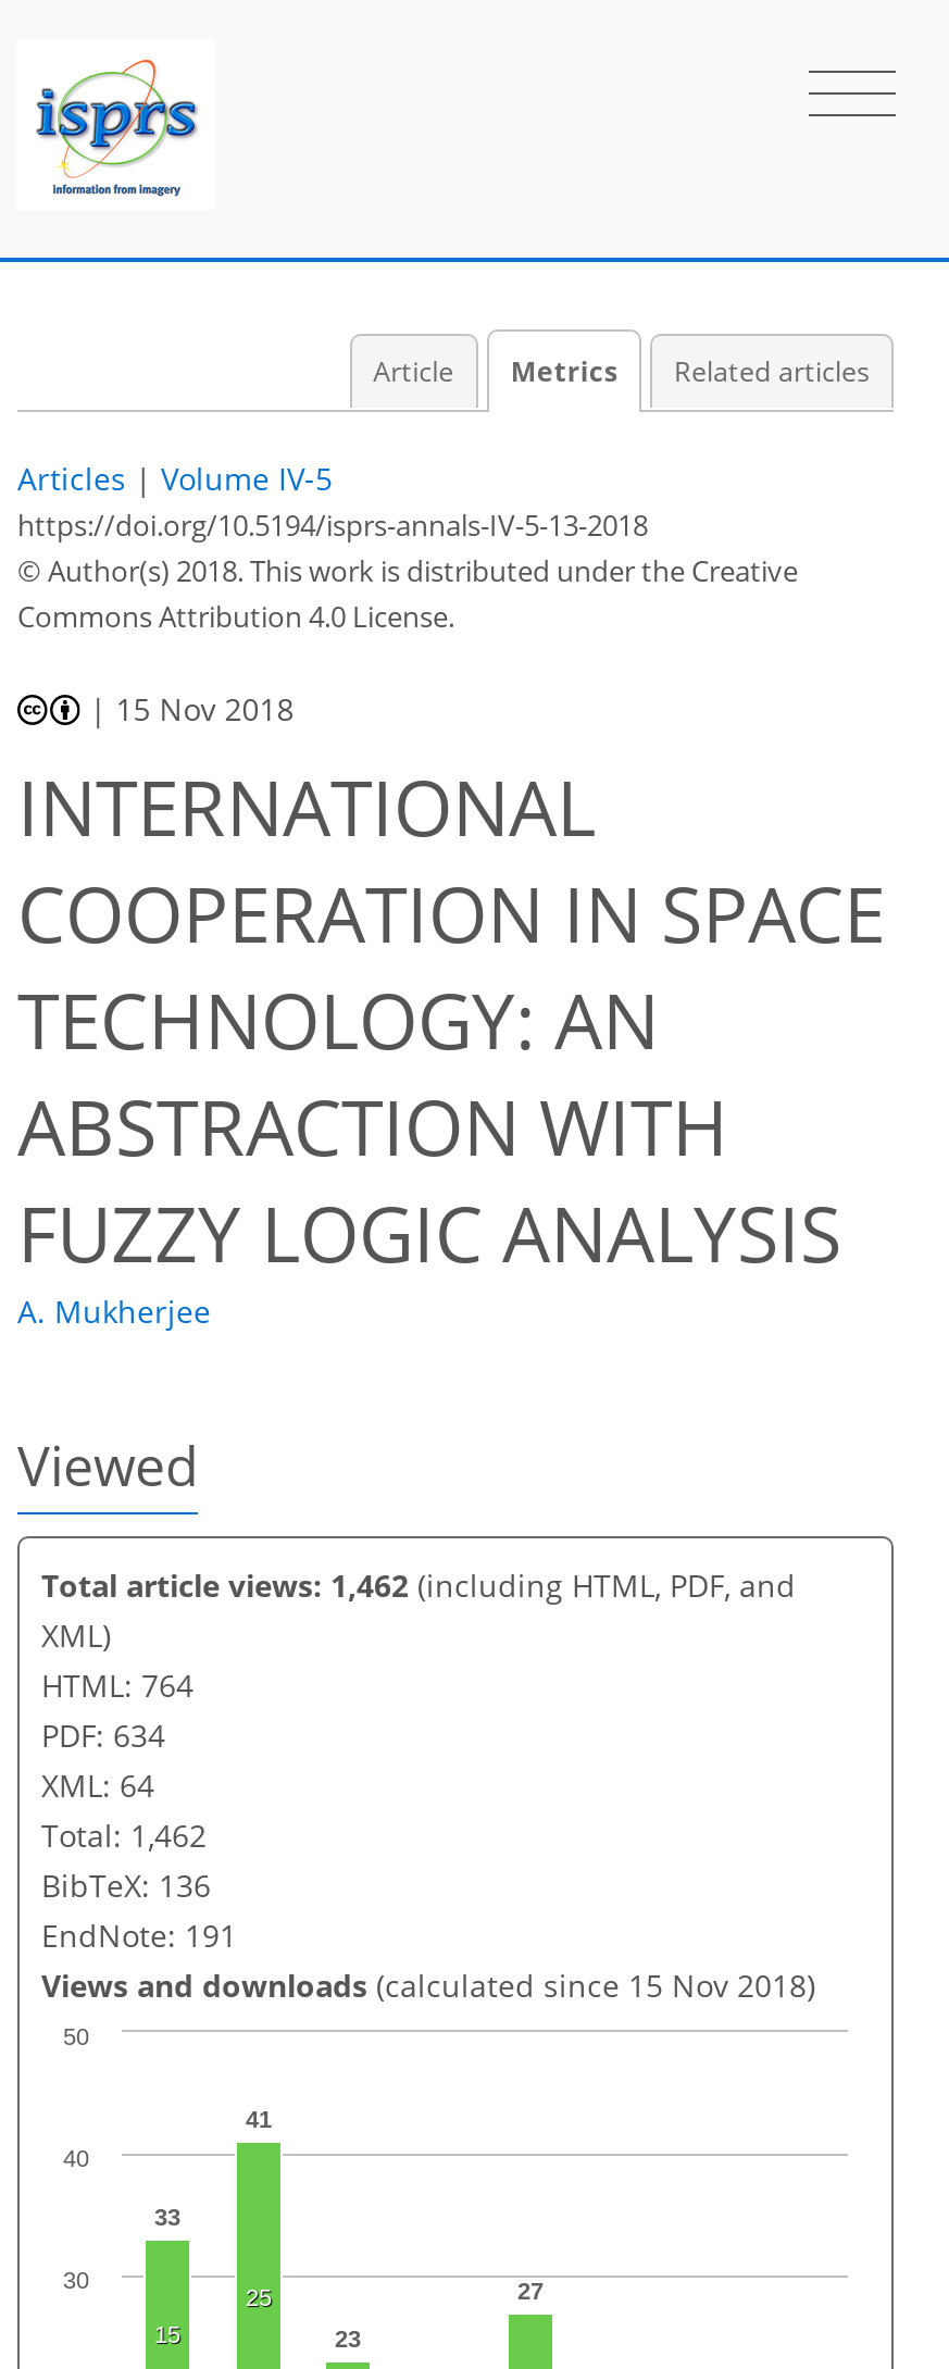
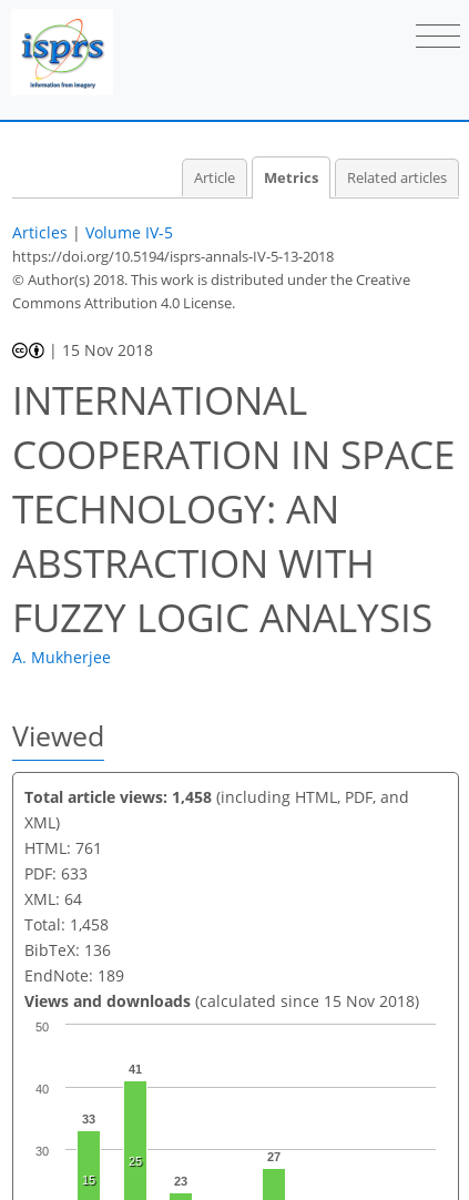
[41,1565,796,1607] Total article views: 1,462 (including HTML, PDF, and -> [24,787,409,808] Total article views: 1,458 (including HTML, PDF, and
[41,1665,193,1707] HTML: 764 -> [24,838,102,859] HTML: 761
[41,1715,165,1757] PDF: 634 -> [24,863,88,884] PDF: 633
[41,1815,207,1857] Total: 1,462 -> [24,914,109,935] Total: 1,458
[41,1915,237,1957] EndNote: 191 -> [24,965,124,986] EndNote: 189

